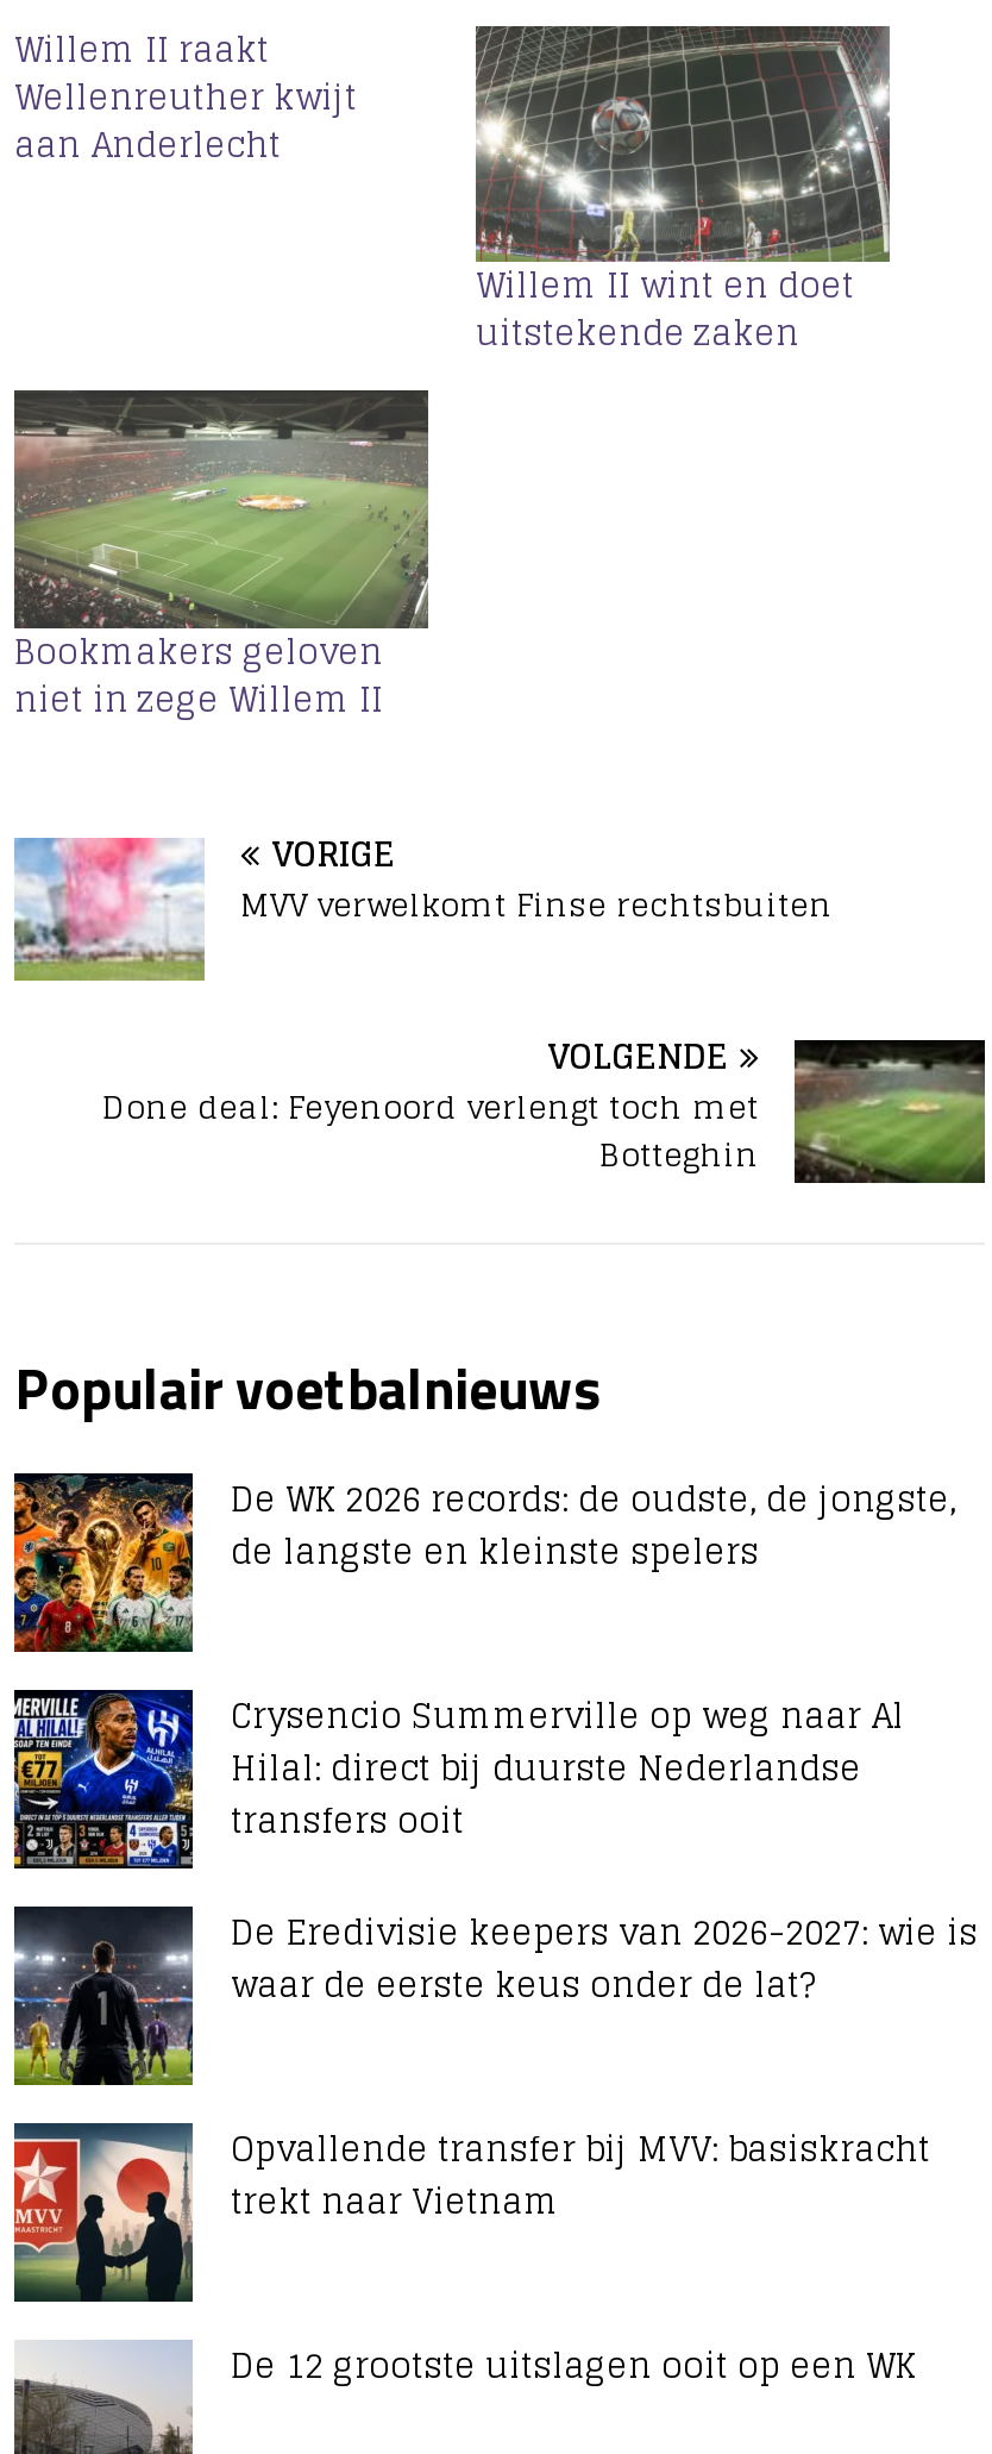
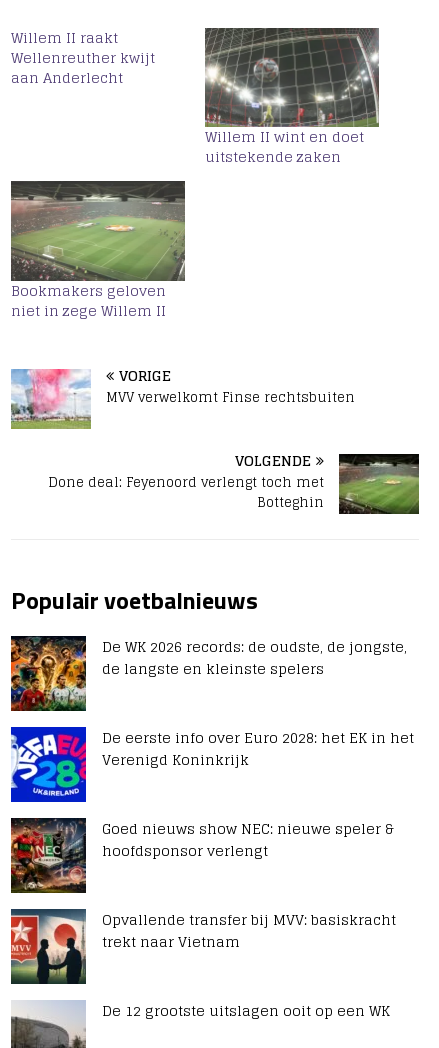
[12,1685,904,1871] [image] | Crysencio Summerville op weg naar Al | Hilal: direct bij duurste Nederlandse | transfers ooit -> [10,725,414,803] [image] | De eerste info over Euro 2028: het EK in het | Verenigd Koninkrijk
[12,1901,978,2087] [image] | De Eredivisie keepers van 2026-2027: wie is | waar de eerste keus onder de lat? -> [10,816,394,894] [image] | Goed nieuws show NEC: nieuwe speler & | hoofdsponsor verlengt

